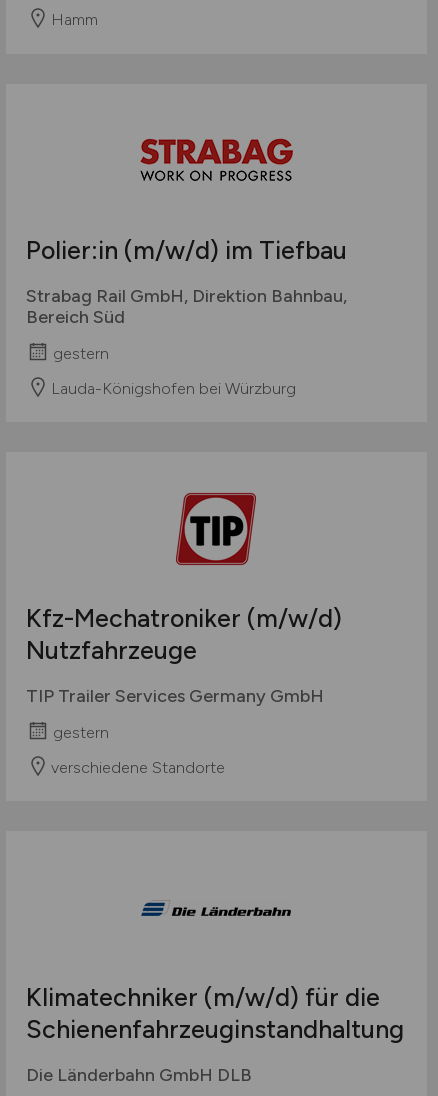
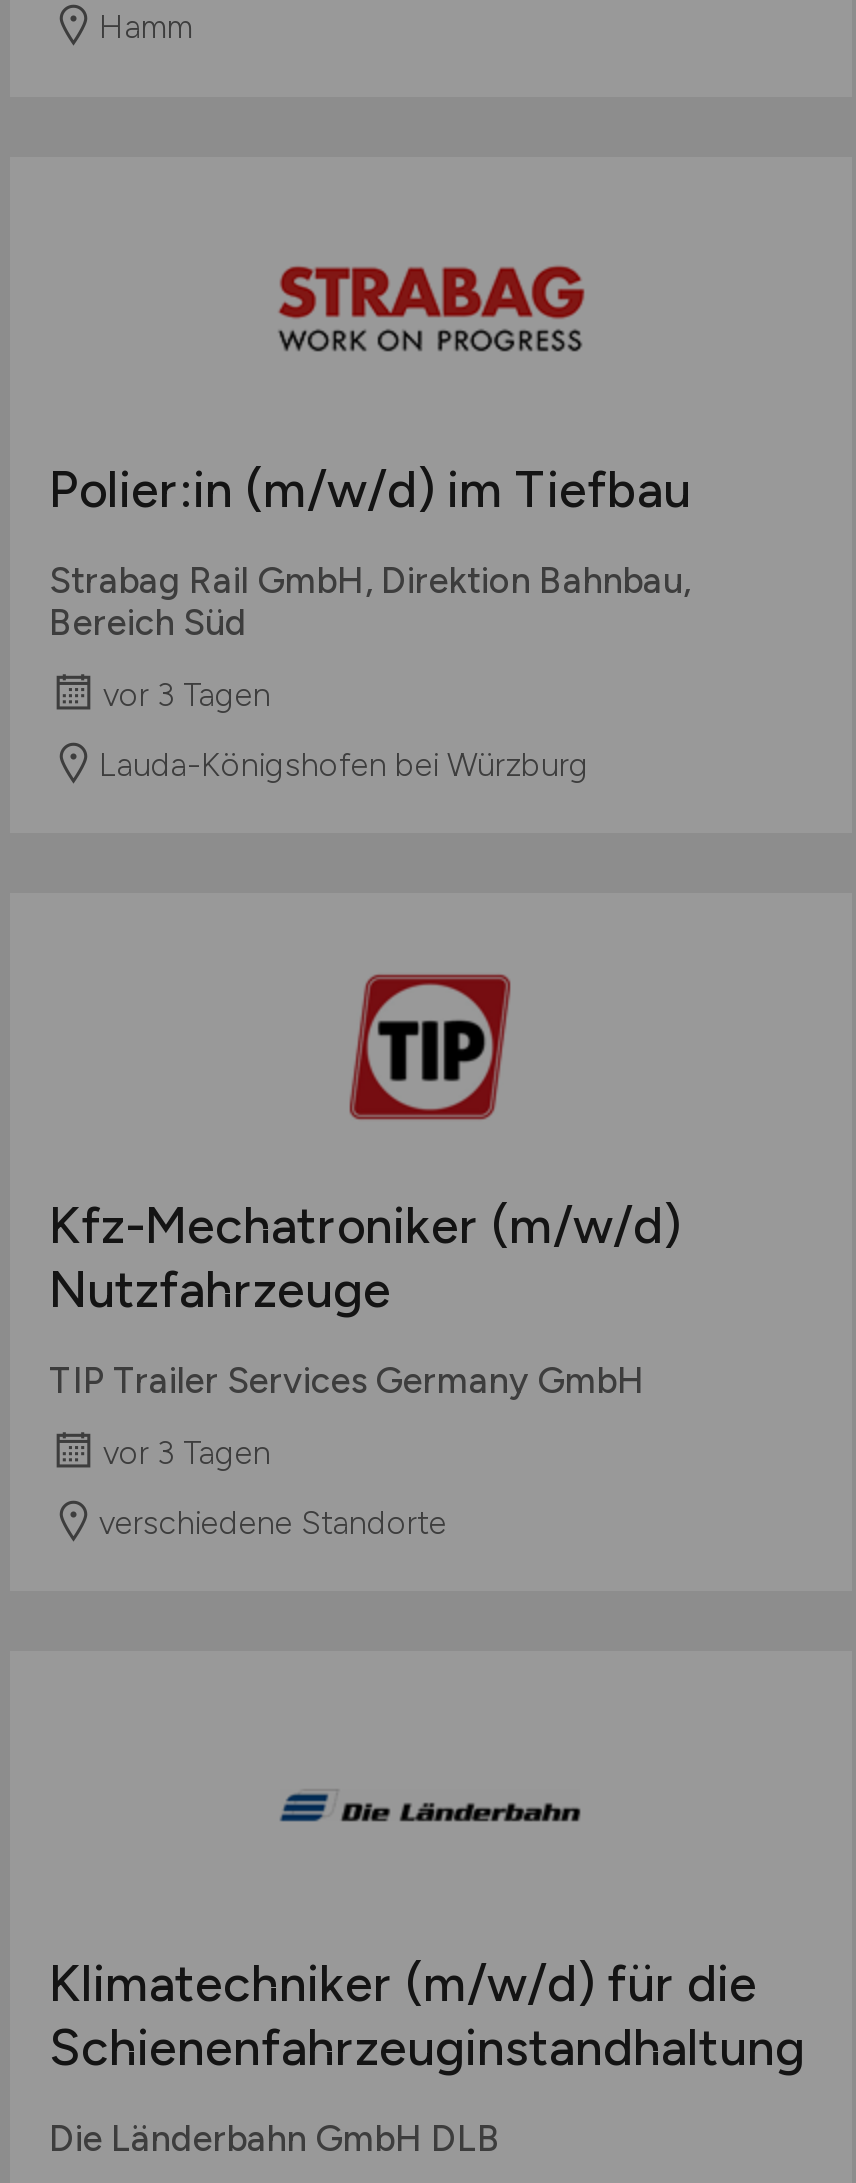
[52,343,108,362] gestern -> [103,676,271,714] vor 3 Tagen
[52,723,108,742] gestern -> [103,1434,271,1472] vor 3 Tagen

